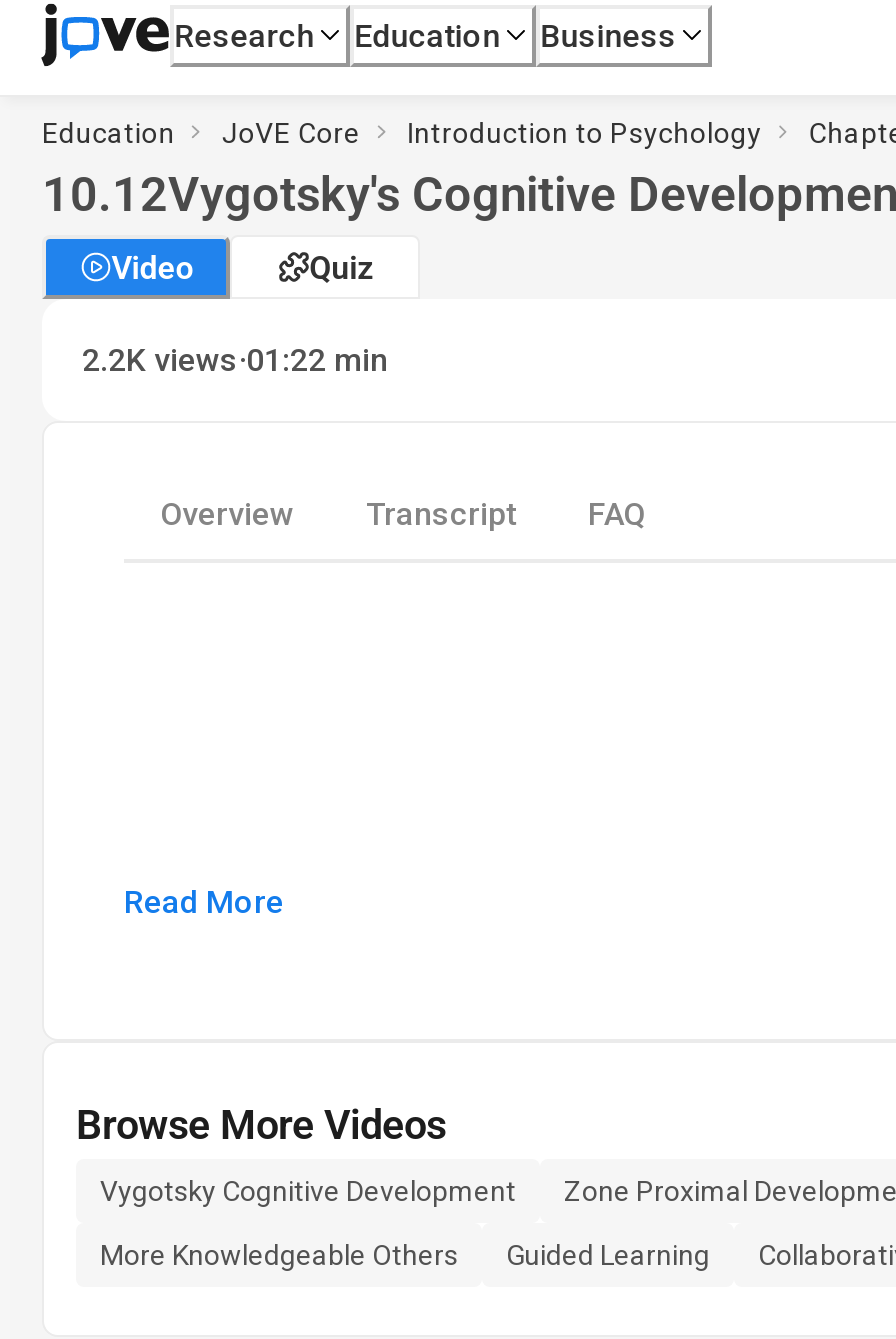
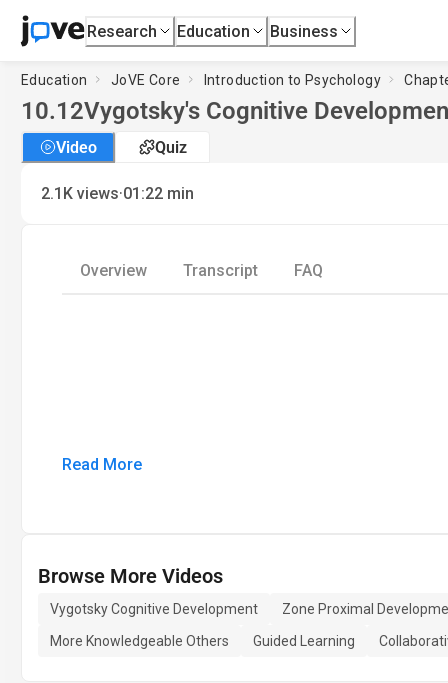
[82,339,388,381] 2.2K views·01:22 min -> [41,183,194,204] 2.1K views·01:22 min

